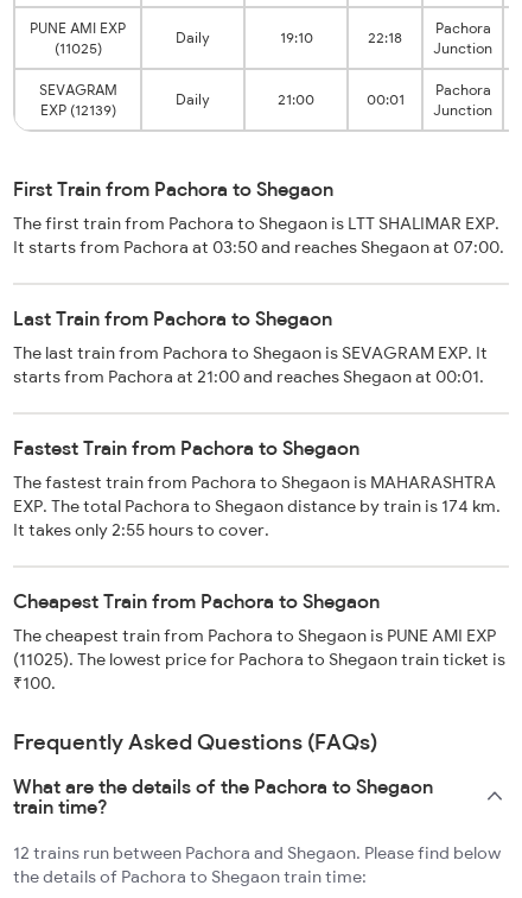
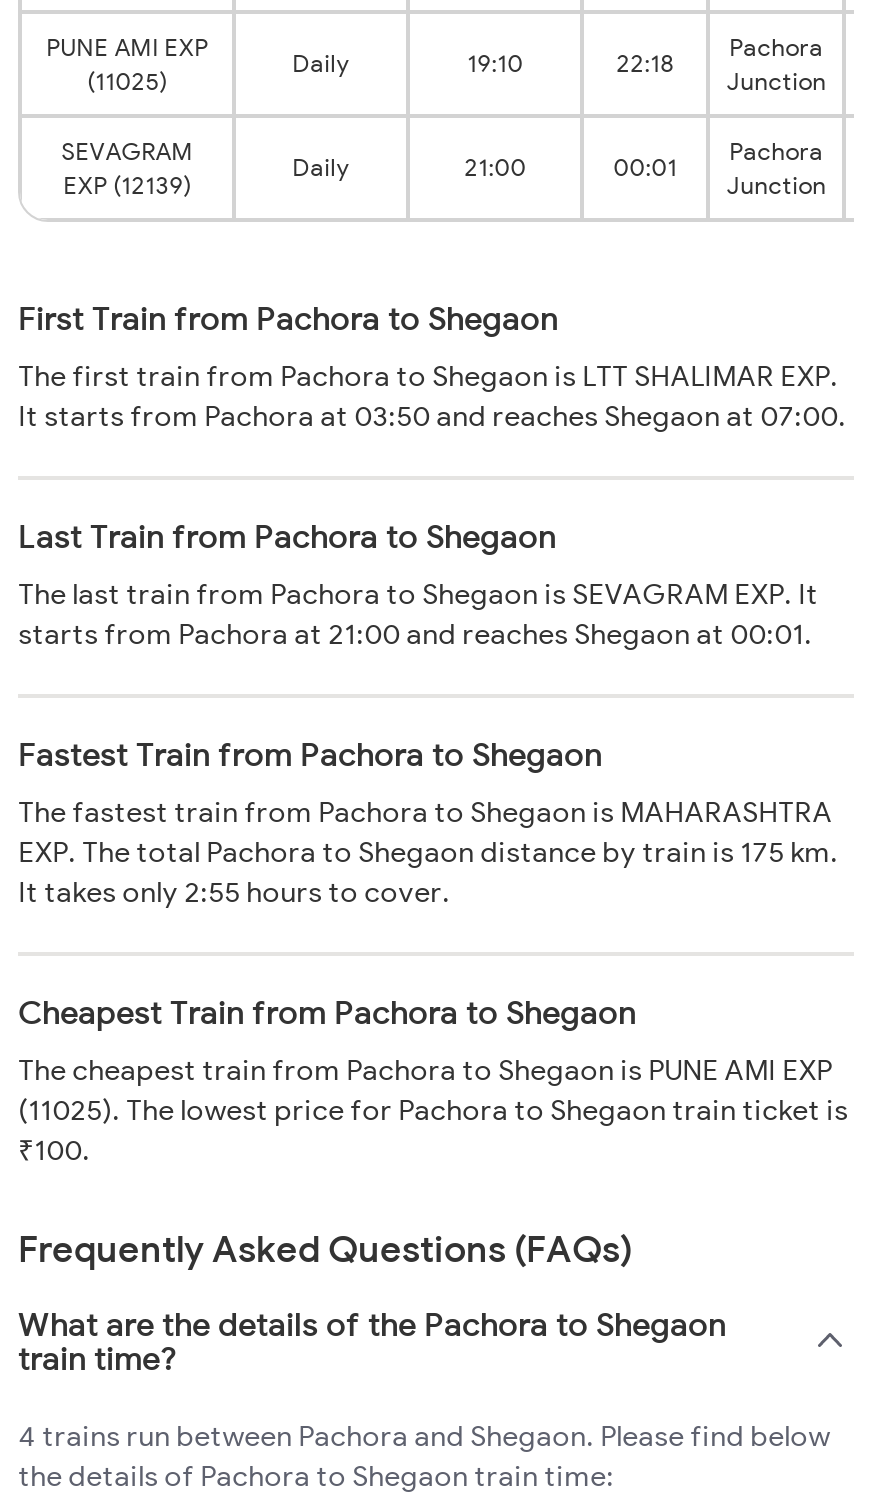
[13,495,501,517] EXP. The total Pachora to Shegaon distance by train is 174 km. -> [18,834,838,870] EXP. The total Pachora to Shegaon distance by train is 175 km.
[13,842,501,864] 12 trains run between Pachora and Shegaon. Please find below -> [18,1418,830,1454] 4 trains run between Pachora and Shegaon. Please find below

